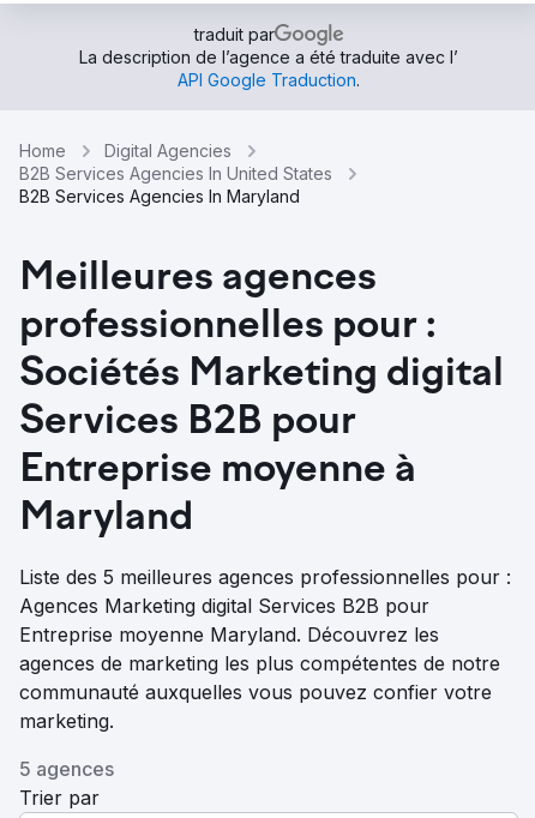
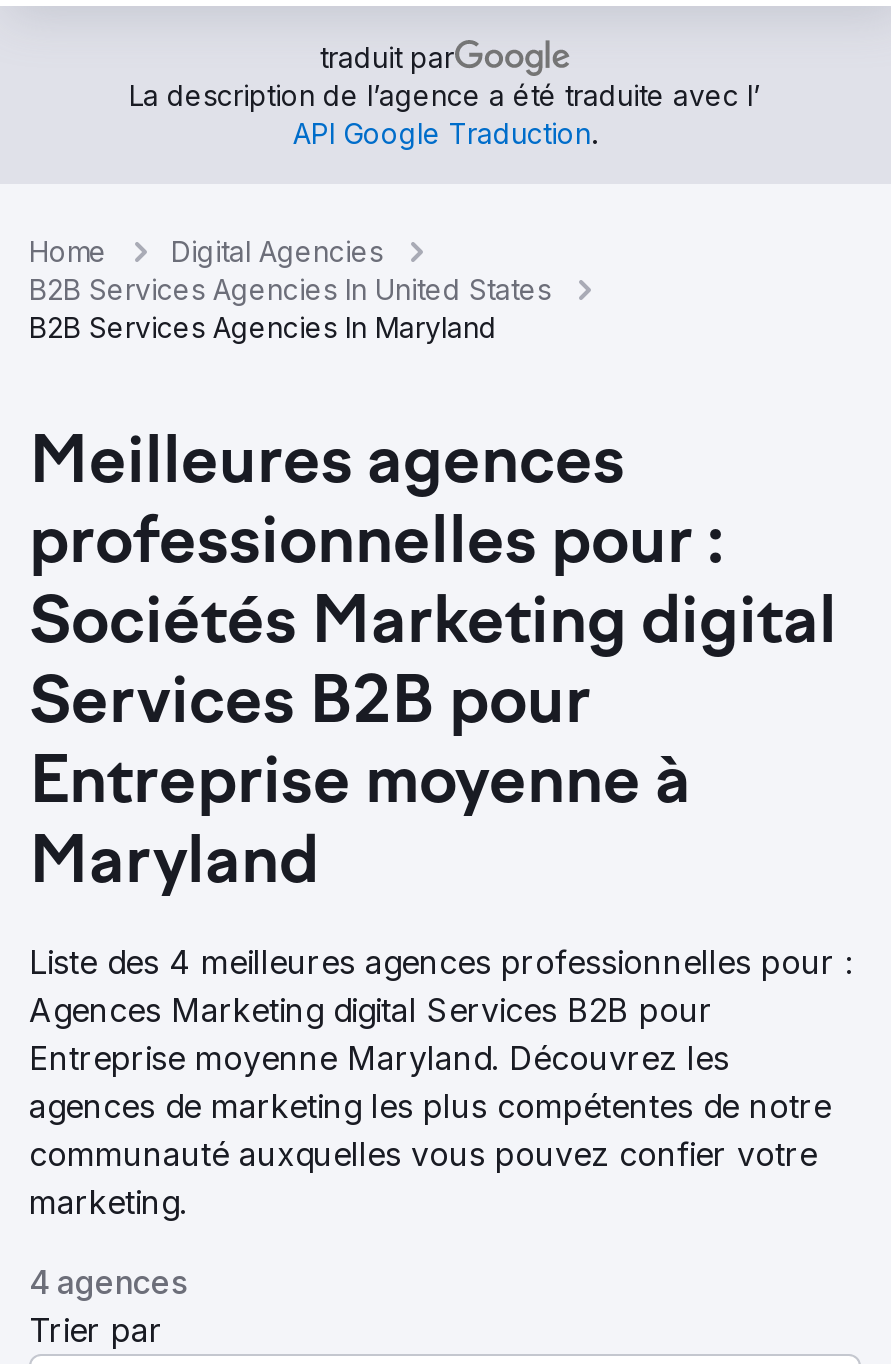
[19,565,511,589] Liste des 5 meilleures agences professionnelles pour : -> [29,942,853,982] Liste des 4 meilleures agences professionnelles pour :
[19,757,114,781] 5 agences -> [29,1262,187,1302] 4 agences

